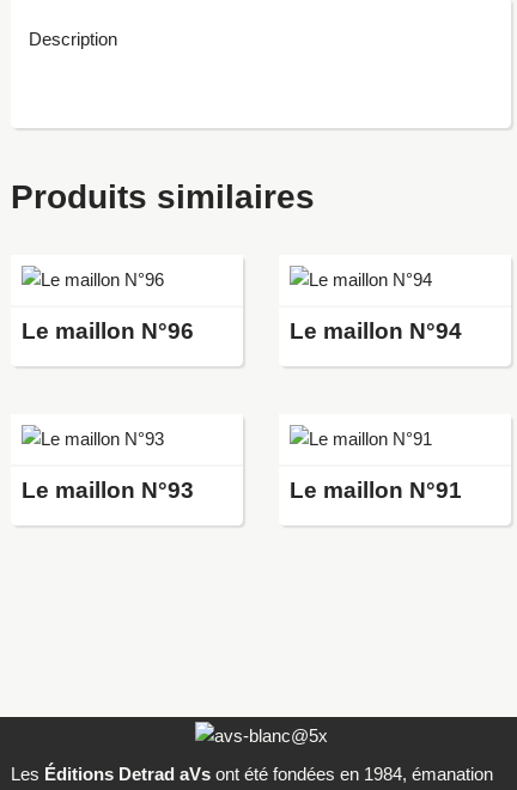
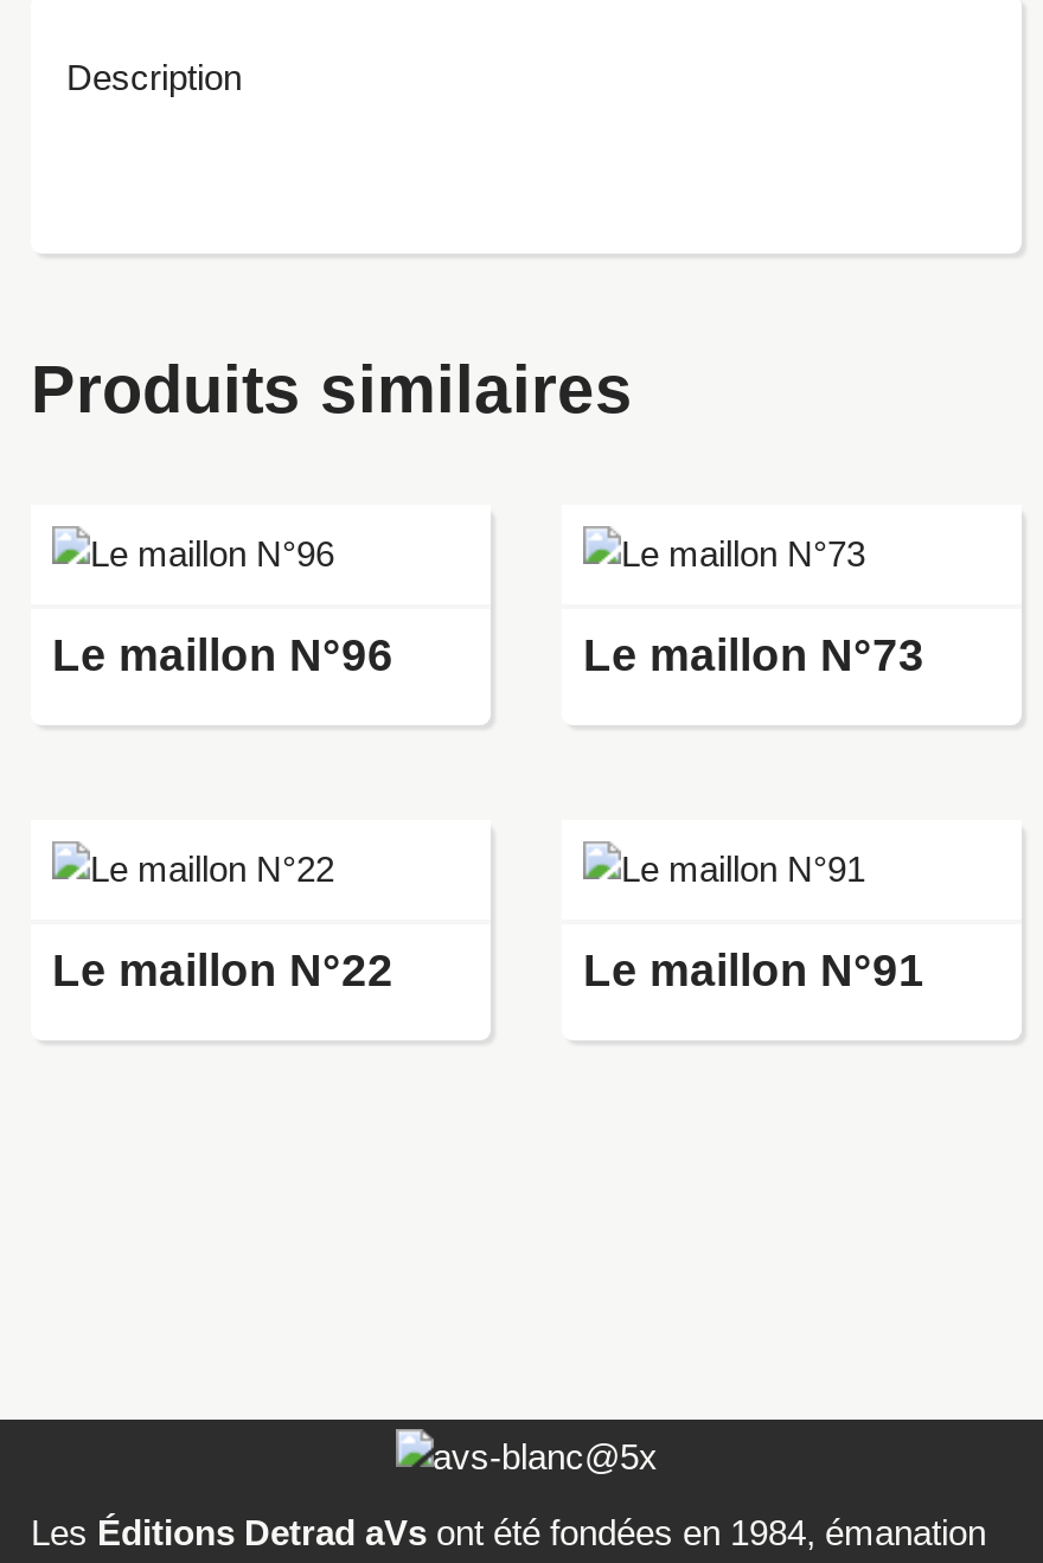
[290,318,462,343] Le maillon N°94 -> [583,630,924,680] Le maillon N°73
[22,477,194,502] Le maillon N°93 -> [52,945,393,995] Le maillon N°22

